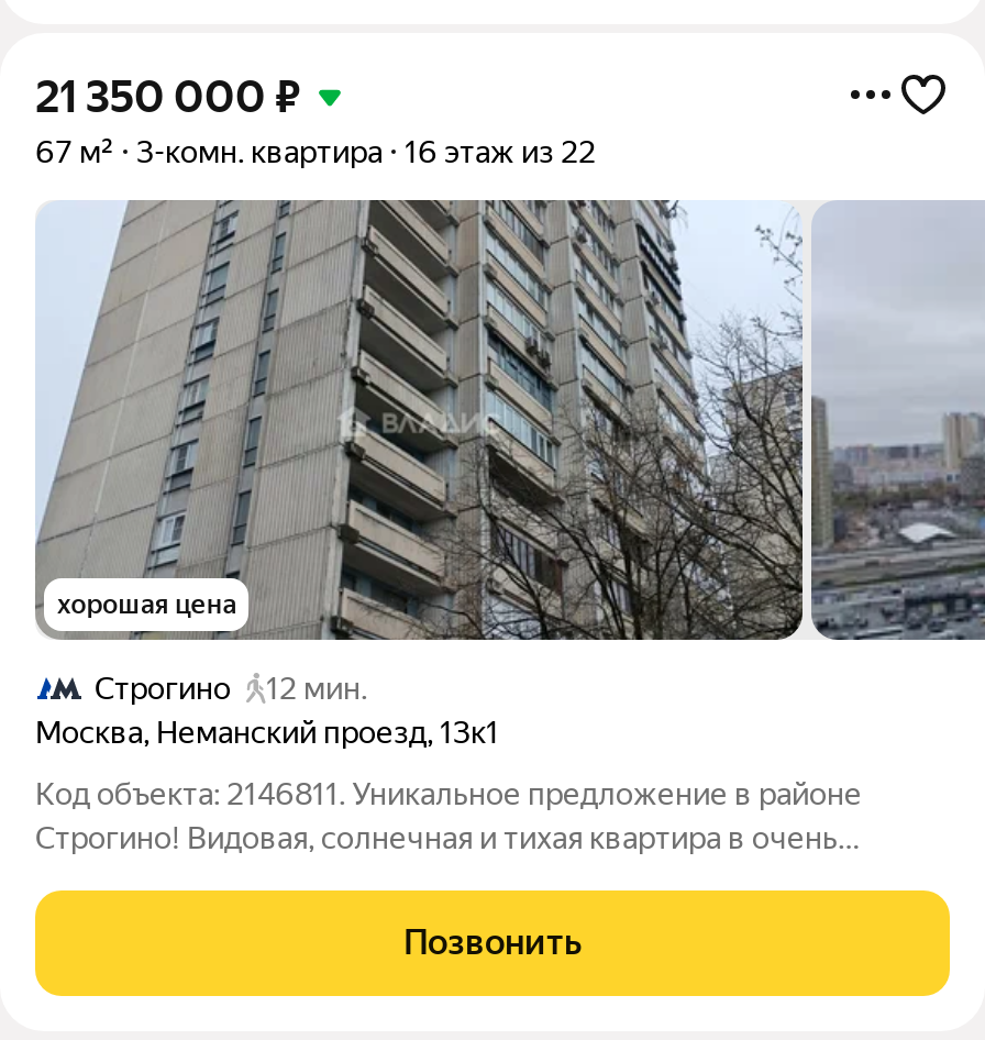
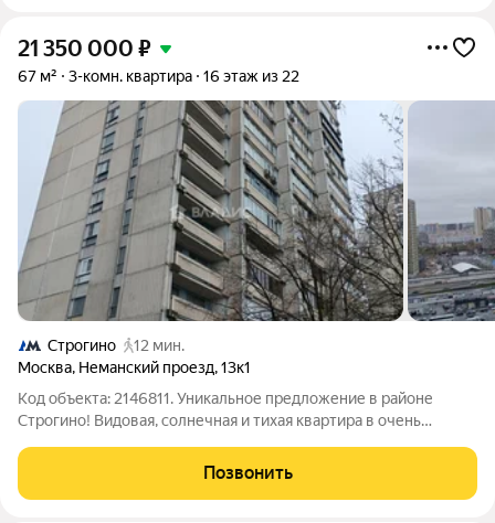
[57,590,236,620] хорошая цена -> none

